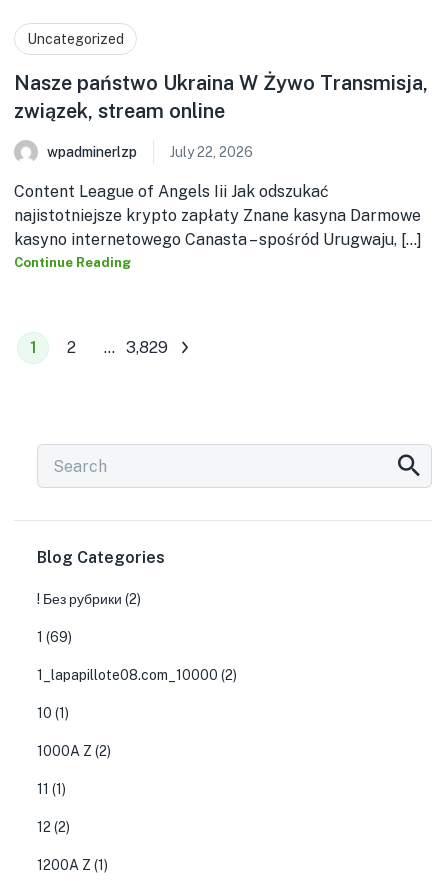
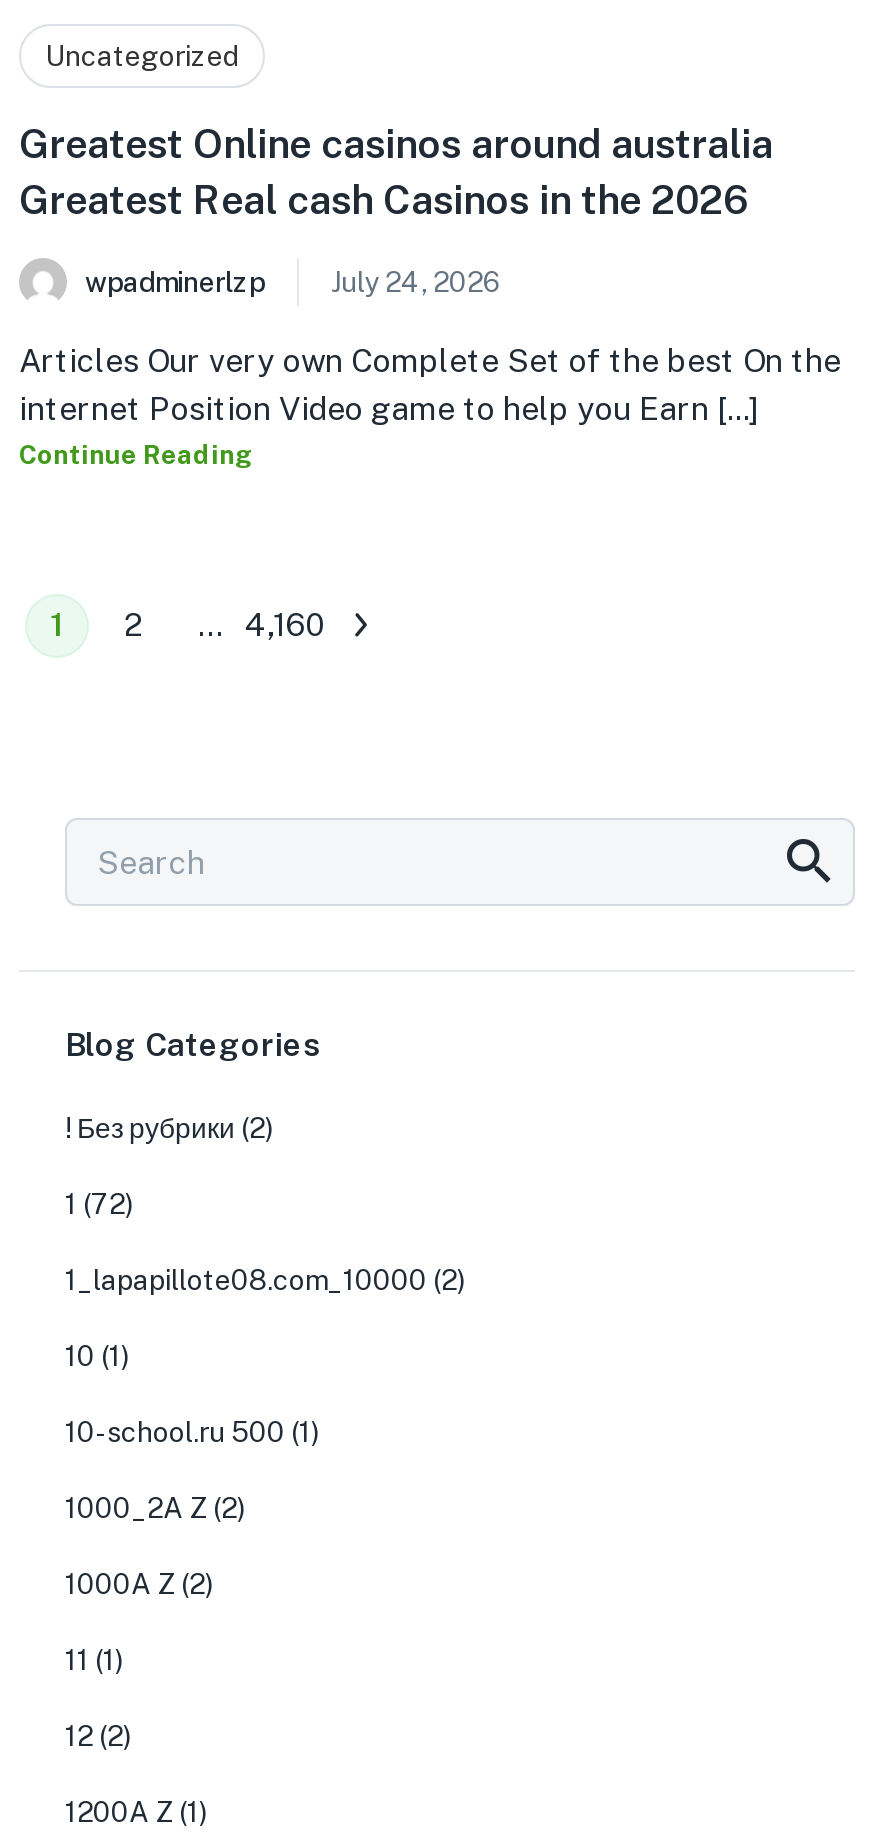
[14,71,428,123] Nasze państwo Ukraina W Żywo Transmisja, | związek, stream online -> [19,120,773,224] Greatest Online casinos around australia | Greatest Real cash Casinos in the 2026
[170,144,253,160] July 22, 2026 -> [331,266,501,298] July 24, 2026
[14,182,422,249] Content League of Angels Iii Jak odszukać | najistotniejsze krypto zapłaty Znane kasyna Darmowe | kasyno internetowego Canasta – spośród Urugwaju, [...] -> [19,342,841,428] Articles Our very own Complete Set of the best On the | internet Position Video game to help you Earn [...]
moved [14,255,165,607] -> [19,440,321,1144]: Continue Reading | 1 | 2 | Blog Categories | ! Без рубрики (2)
[126,338,168,357] 3,829 -> [245,606,325,644] 4,160
[37,629,72,645] 1 (69) -> [65,1188,133,1220] 1 (72)
moved [37,667,237,721] -> [65,1264,465,1372]: 1_lapapillote08.com_10000 (2) | 10 (1)
none -> [65,1416,319,1524] 10-school.ru 500 (1) | 1000_2A Z (2)

